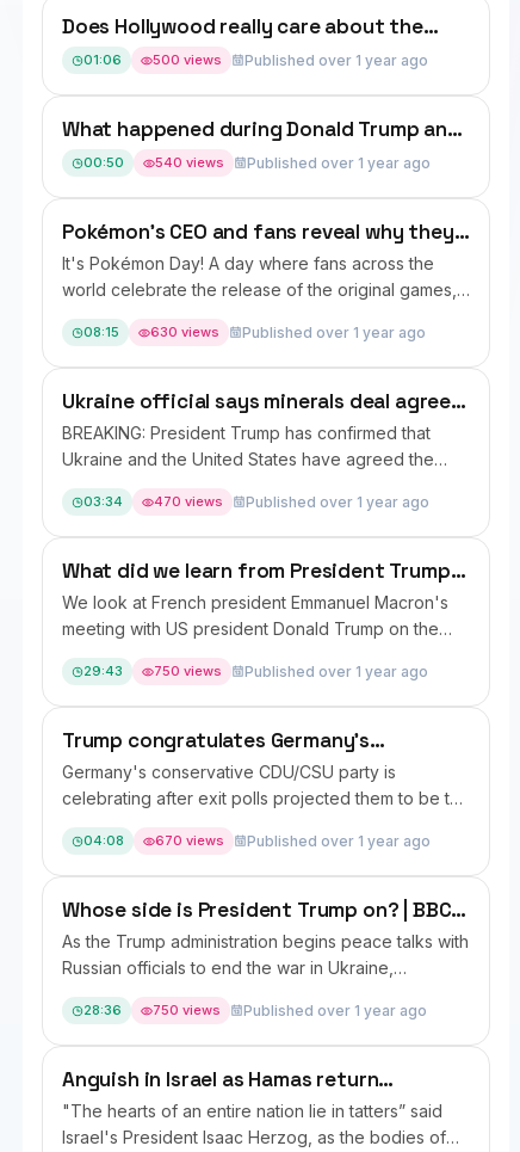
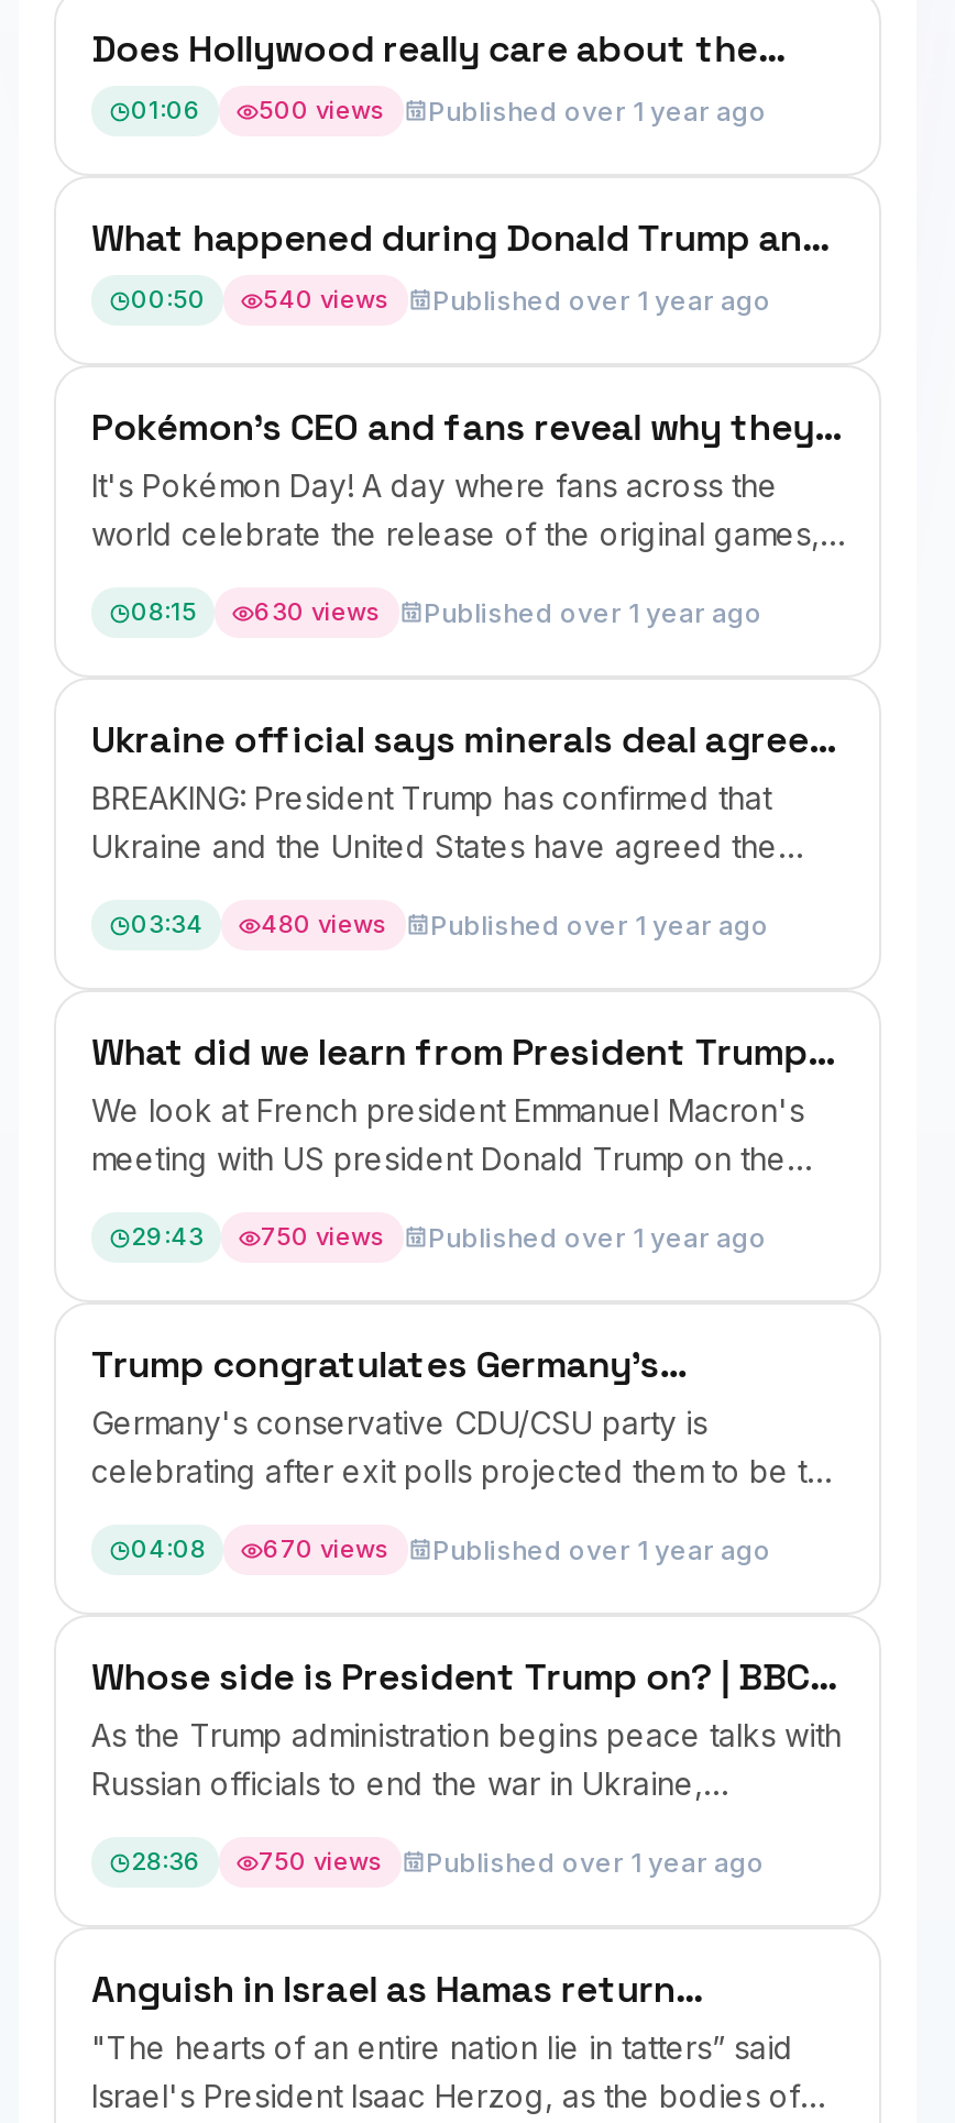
[83,493,429,511] 03:34 470 views Published over 1 year ago -> [131,909,769,942] 03:34 480 views Published over 1 year ago

